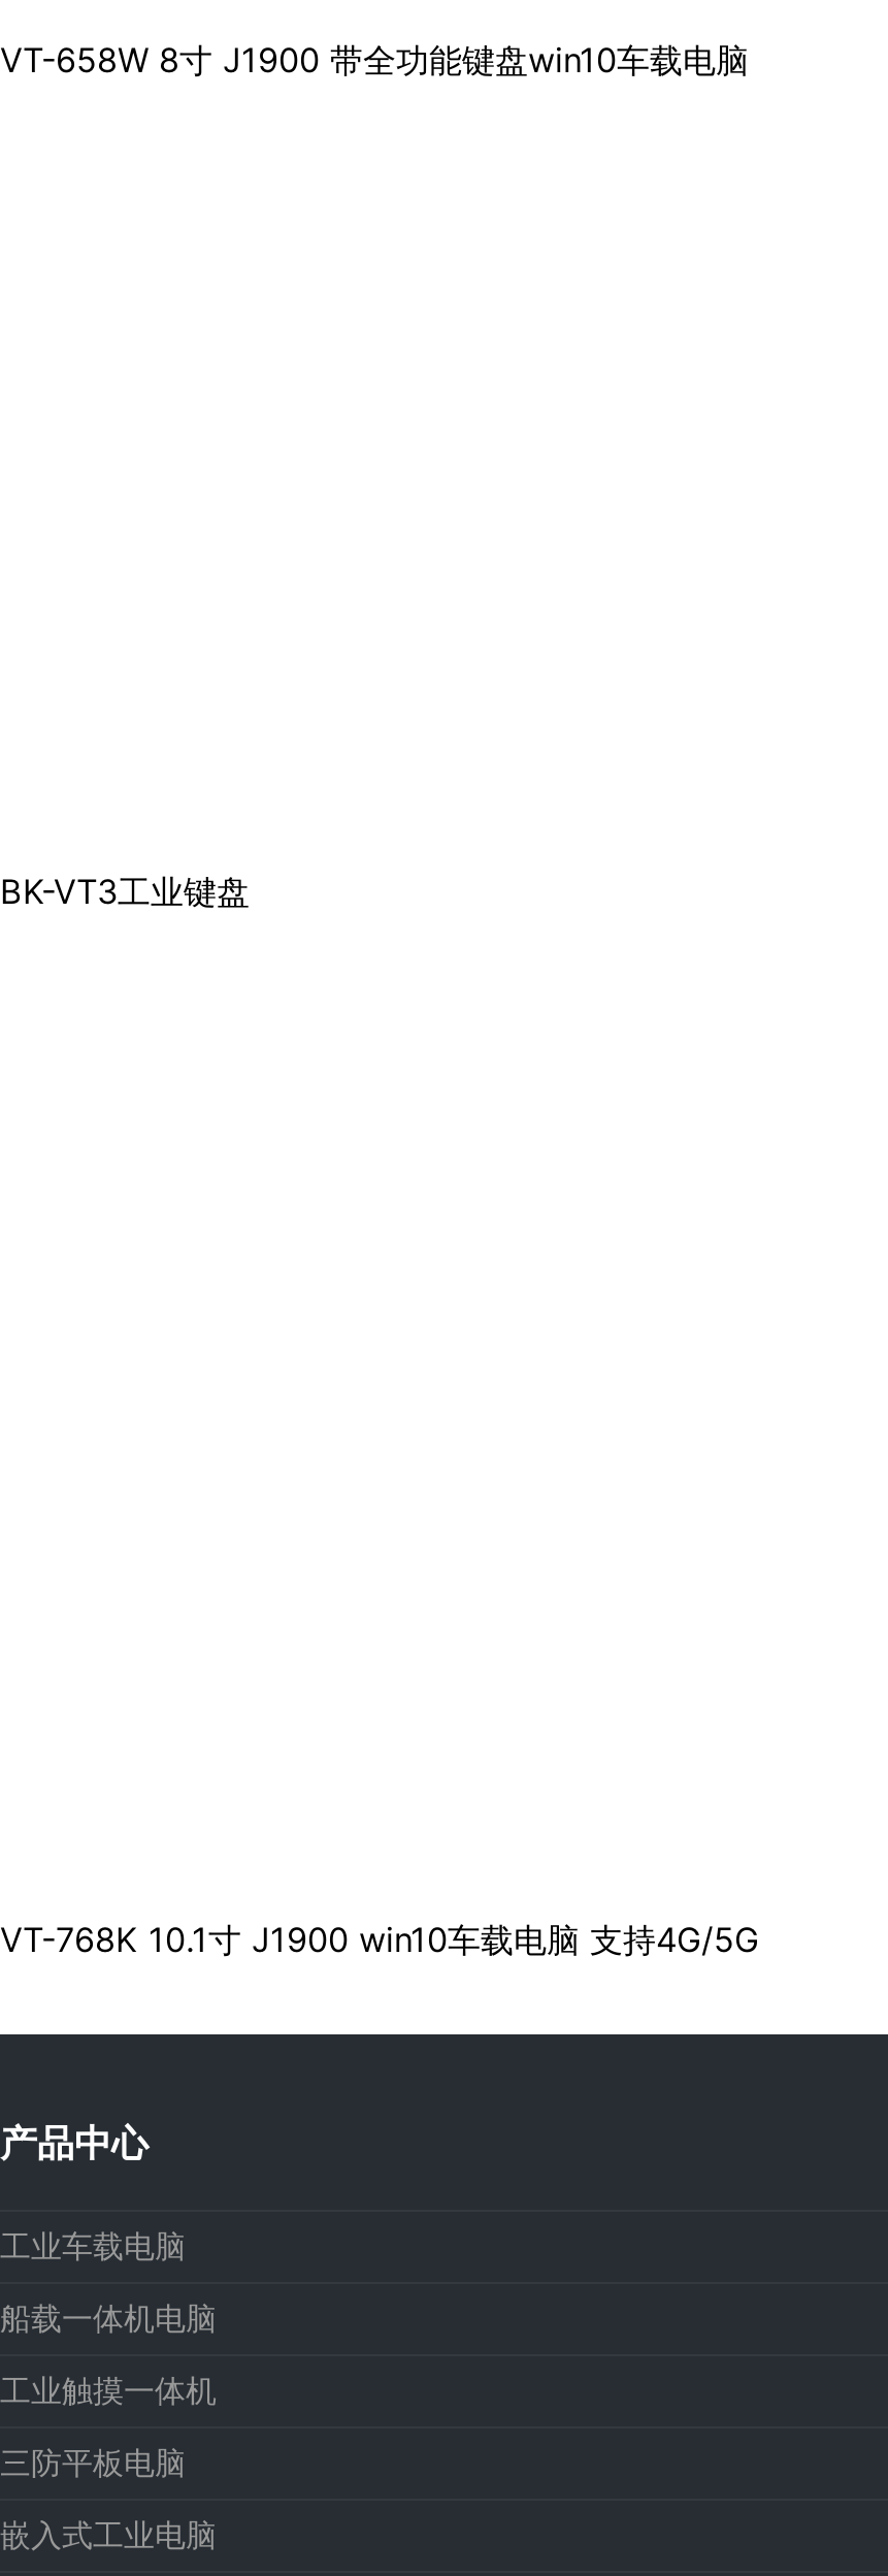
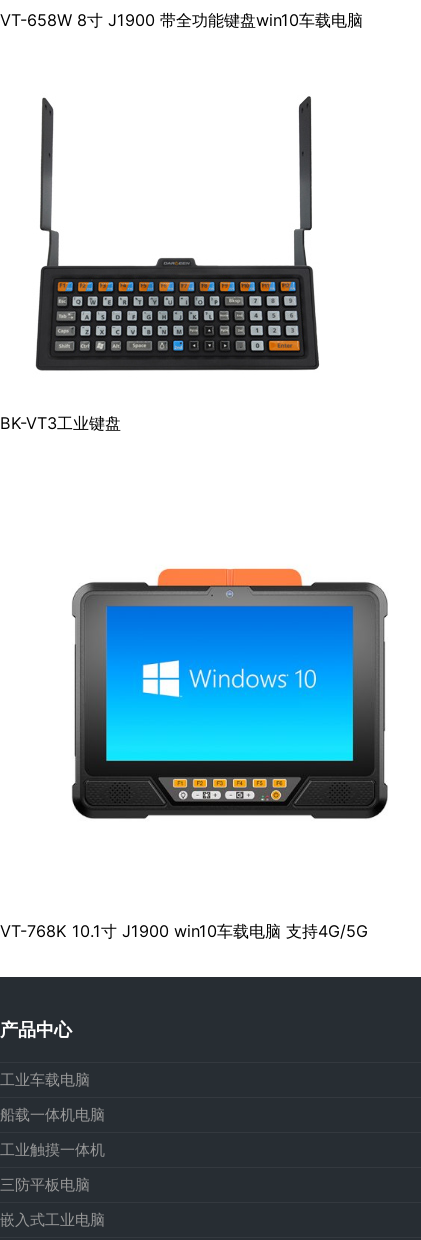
none -> [35,95,320,372] [image]
none -> [71,568,389,820] [image]

